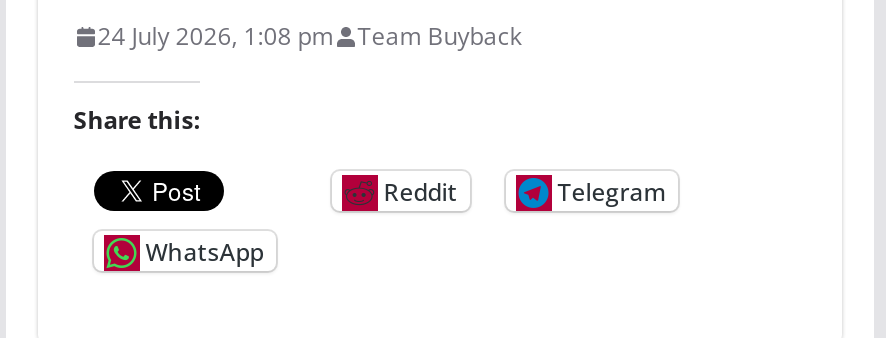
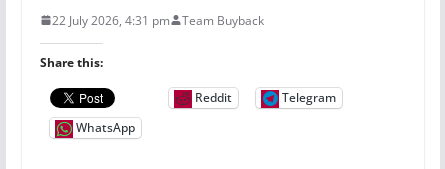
[97,19,521,53] 24 July 2026, 1:08 pm Team Buyback -> [52,12,264,29] 22 July 2026, 4:31 pm Team Buyback

